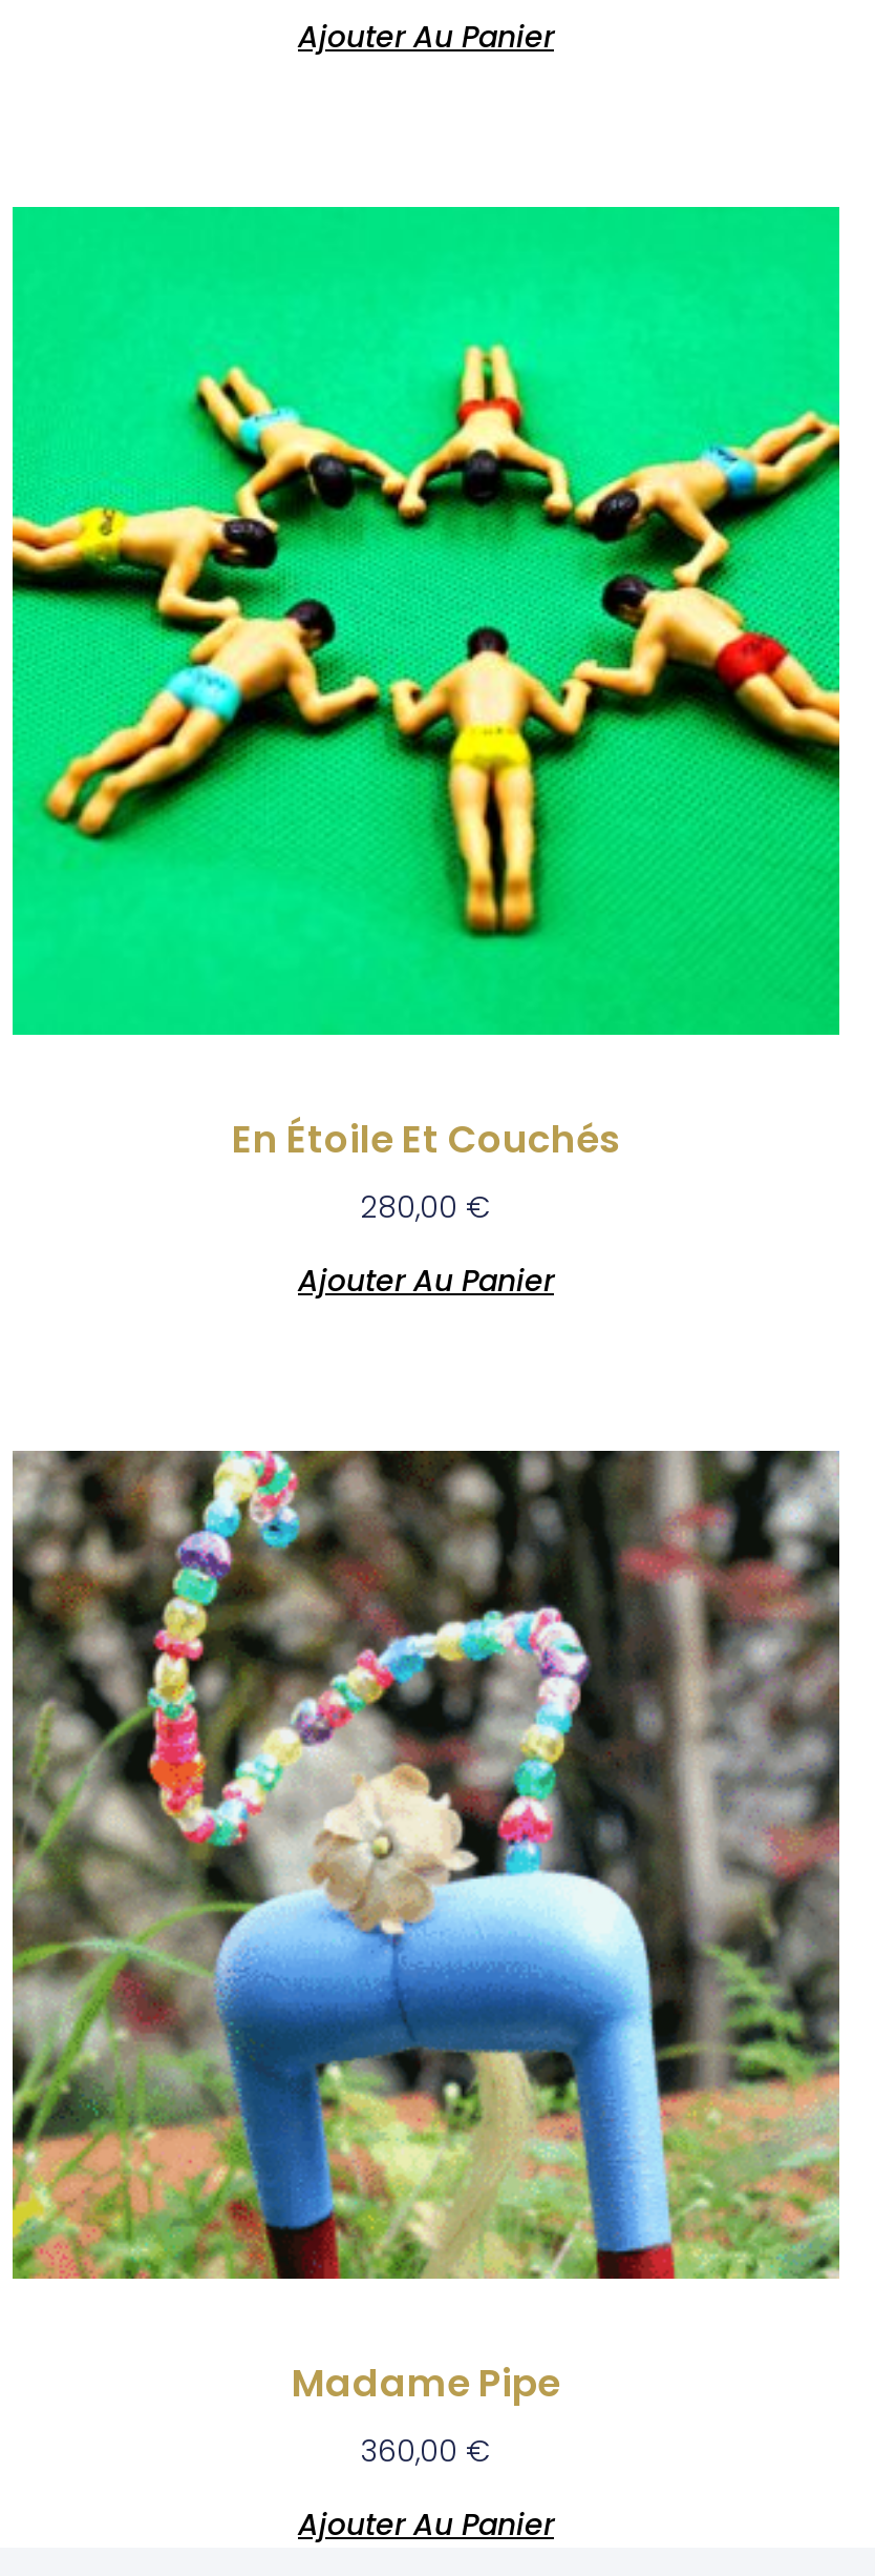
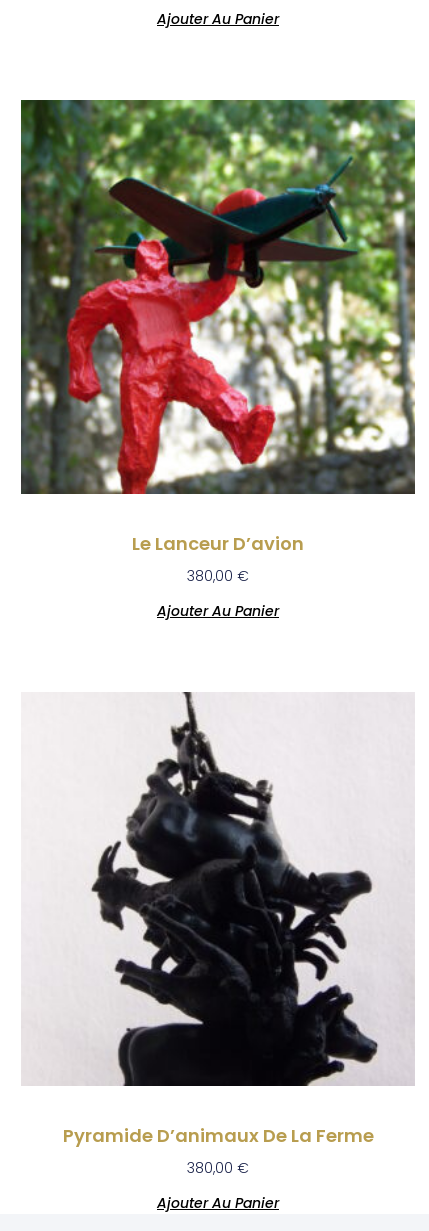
[10,205,841,1229] [image] | En Étoile Et Couchés | 280,00 € -> [20,99,416,586] [image] | Le Lanceur D’avion | 380,00 €
[10,1449,841,2473] [image] | Madame Pipe | 360,00 € -> [21,692,415,1178] [image] | Pyramide D’animaux De La Ferme | 380,00 €

